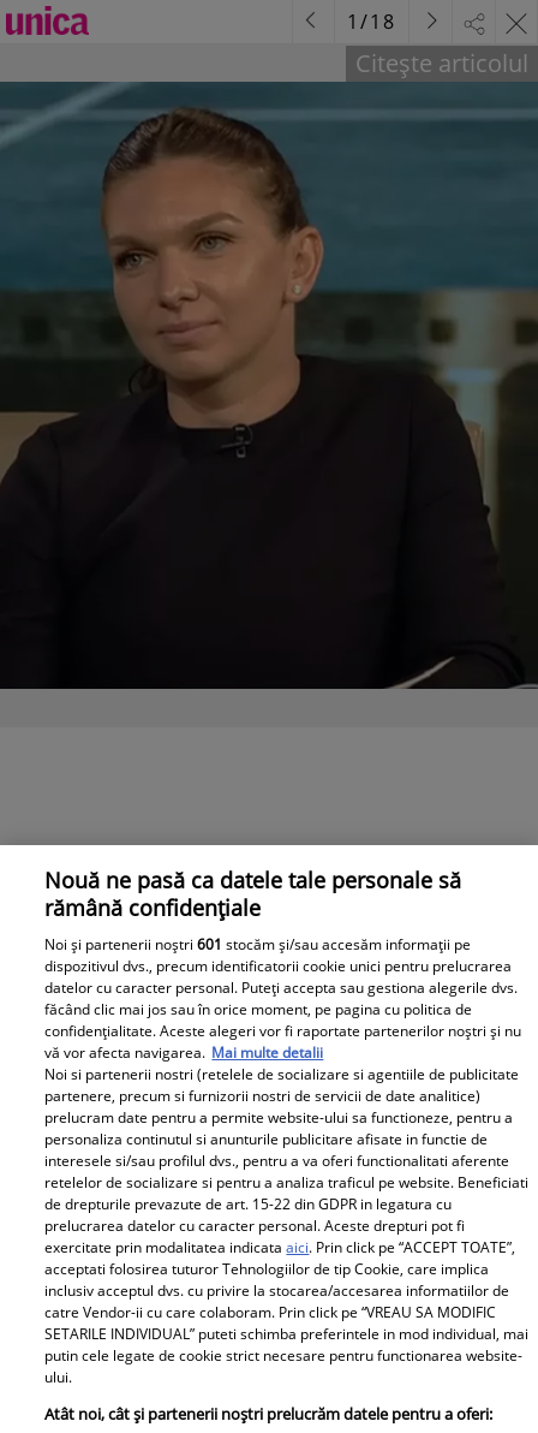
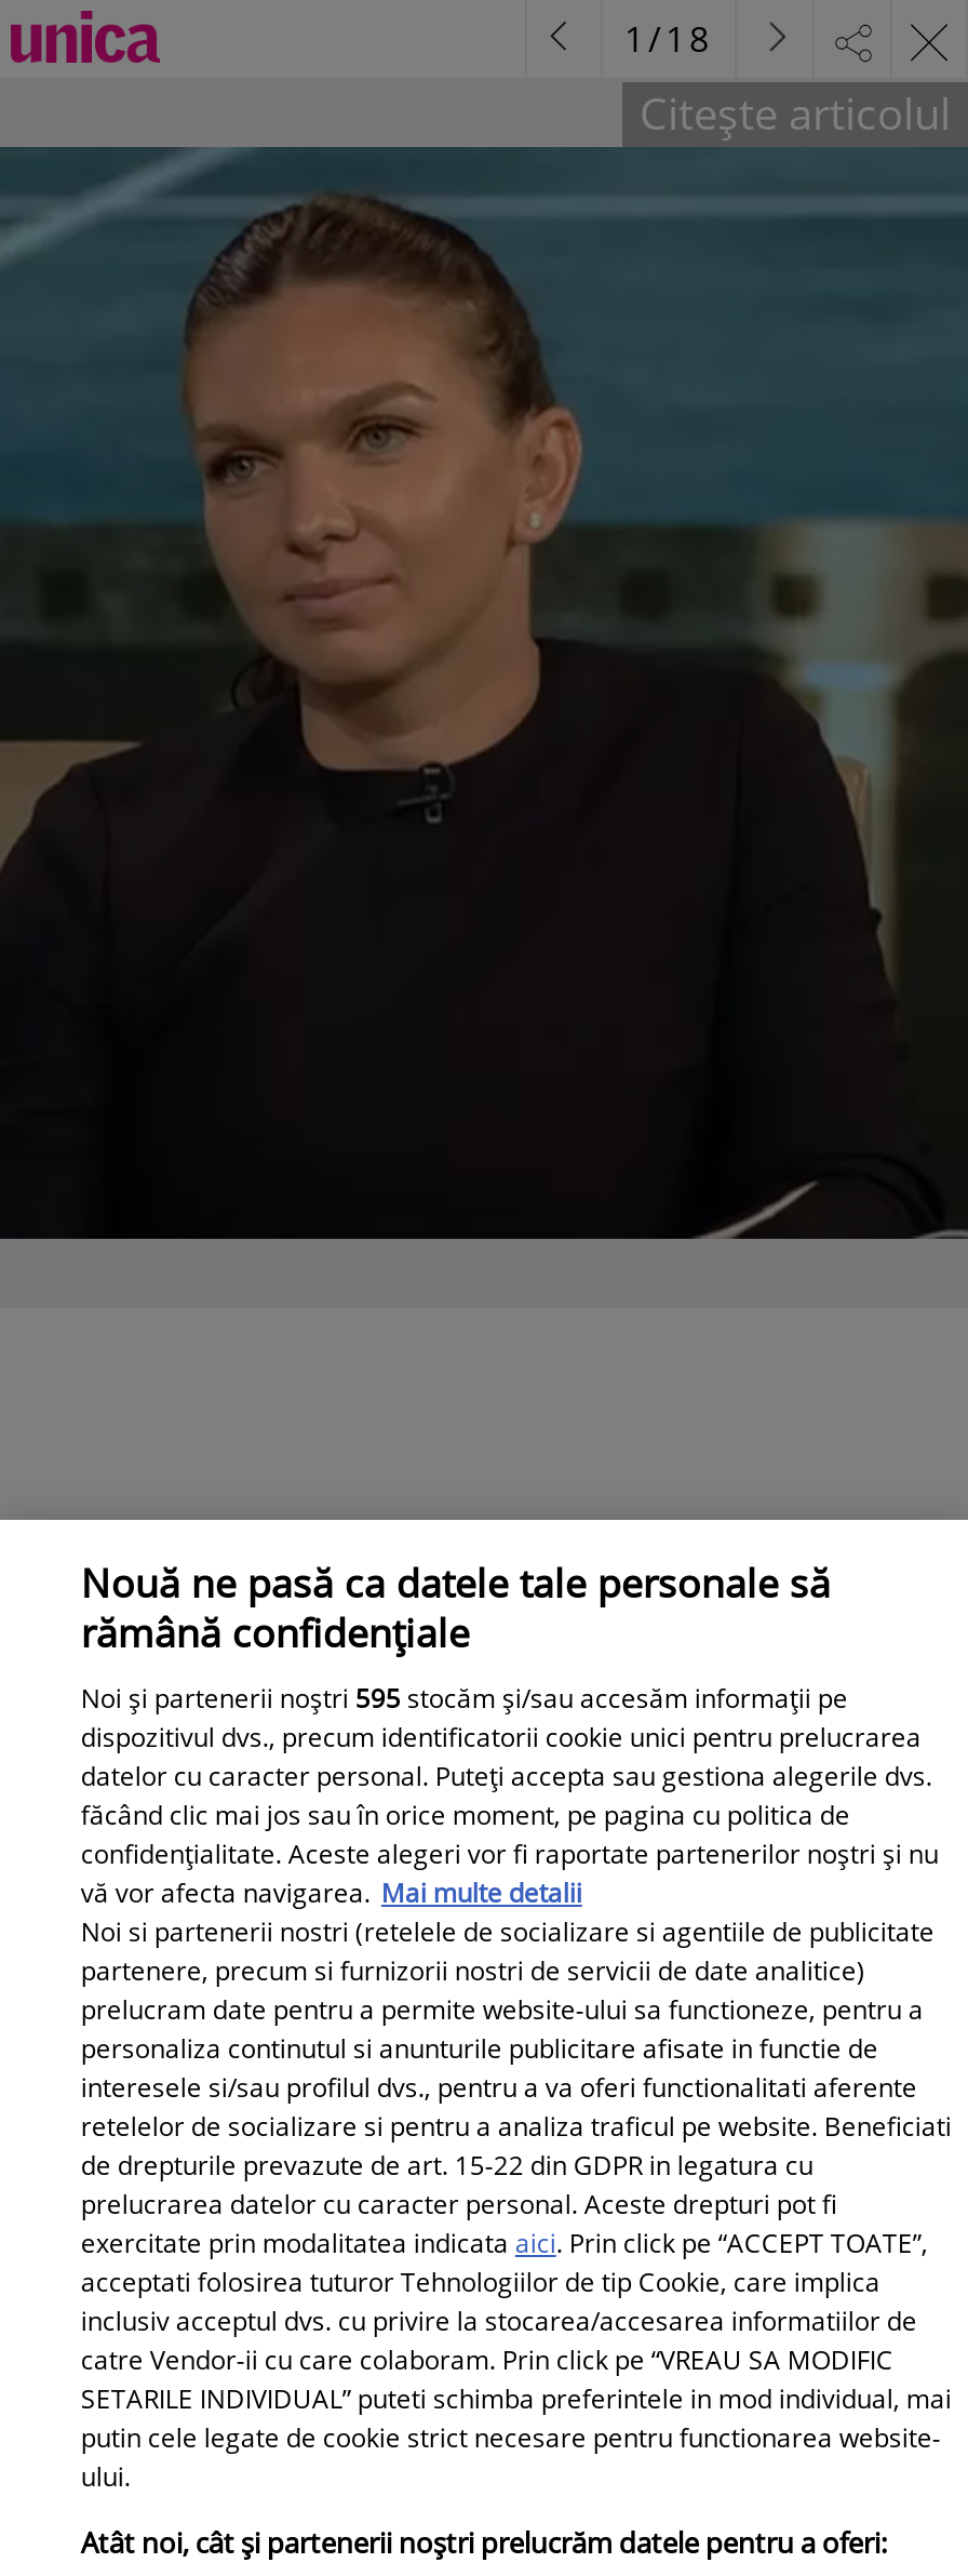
[45,934,471,955] Noi și partenerii noștri 601 stocăm și/sau accesăm informații pe -> [81,1680,848,1717] Noi și partenerii noștri 595 stocăm și/sau accesăm informații pe

